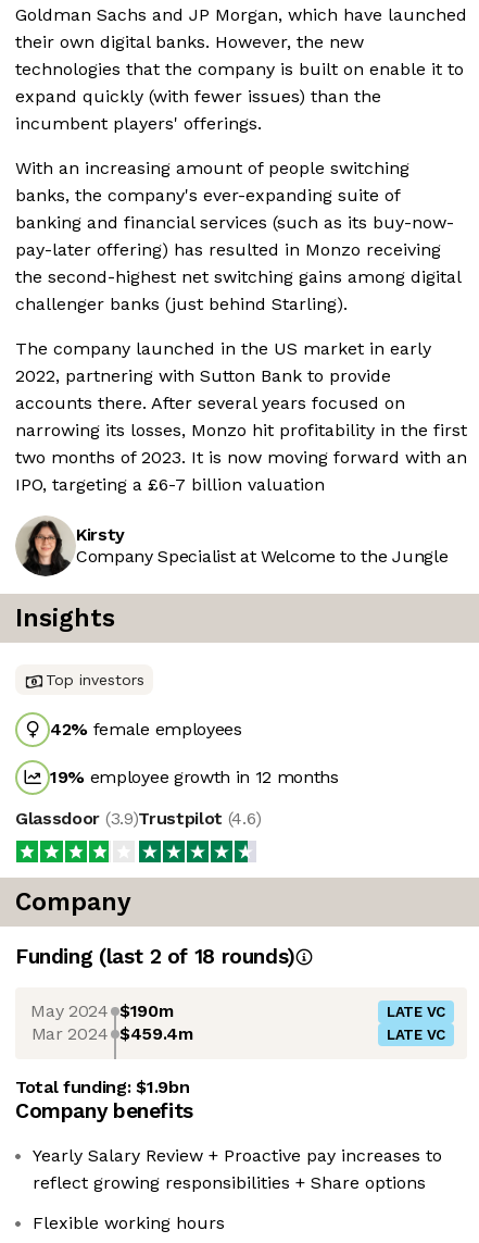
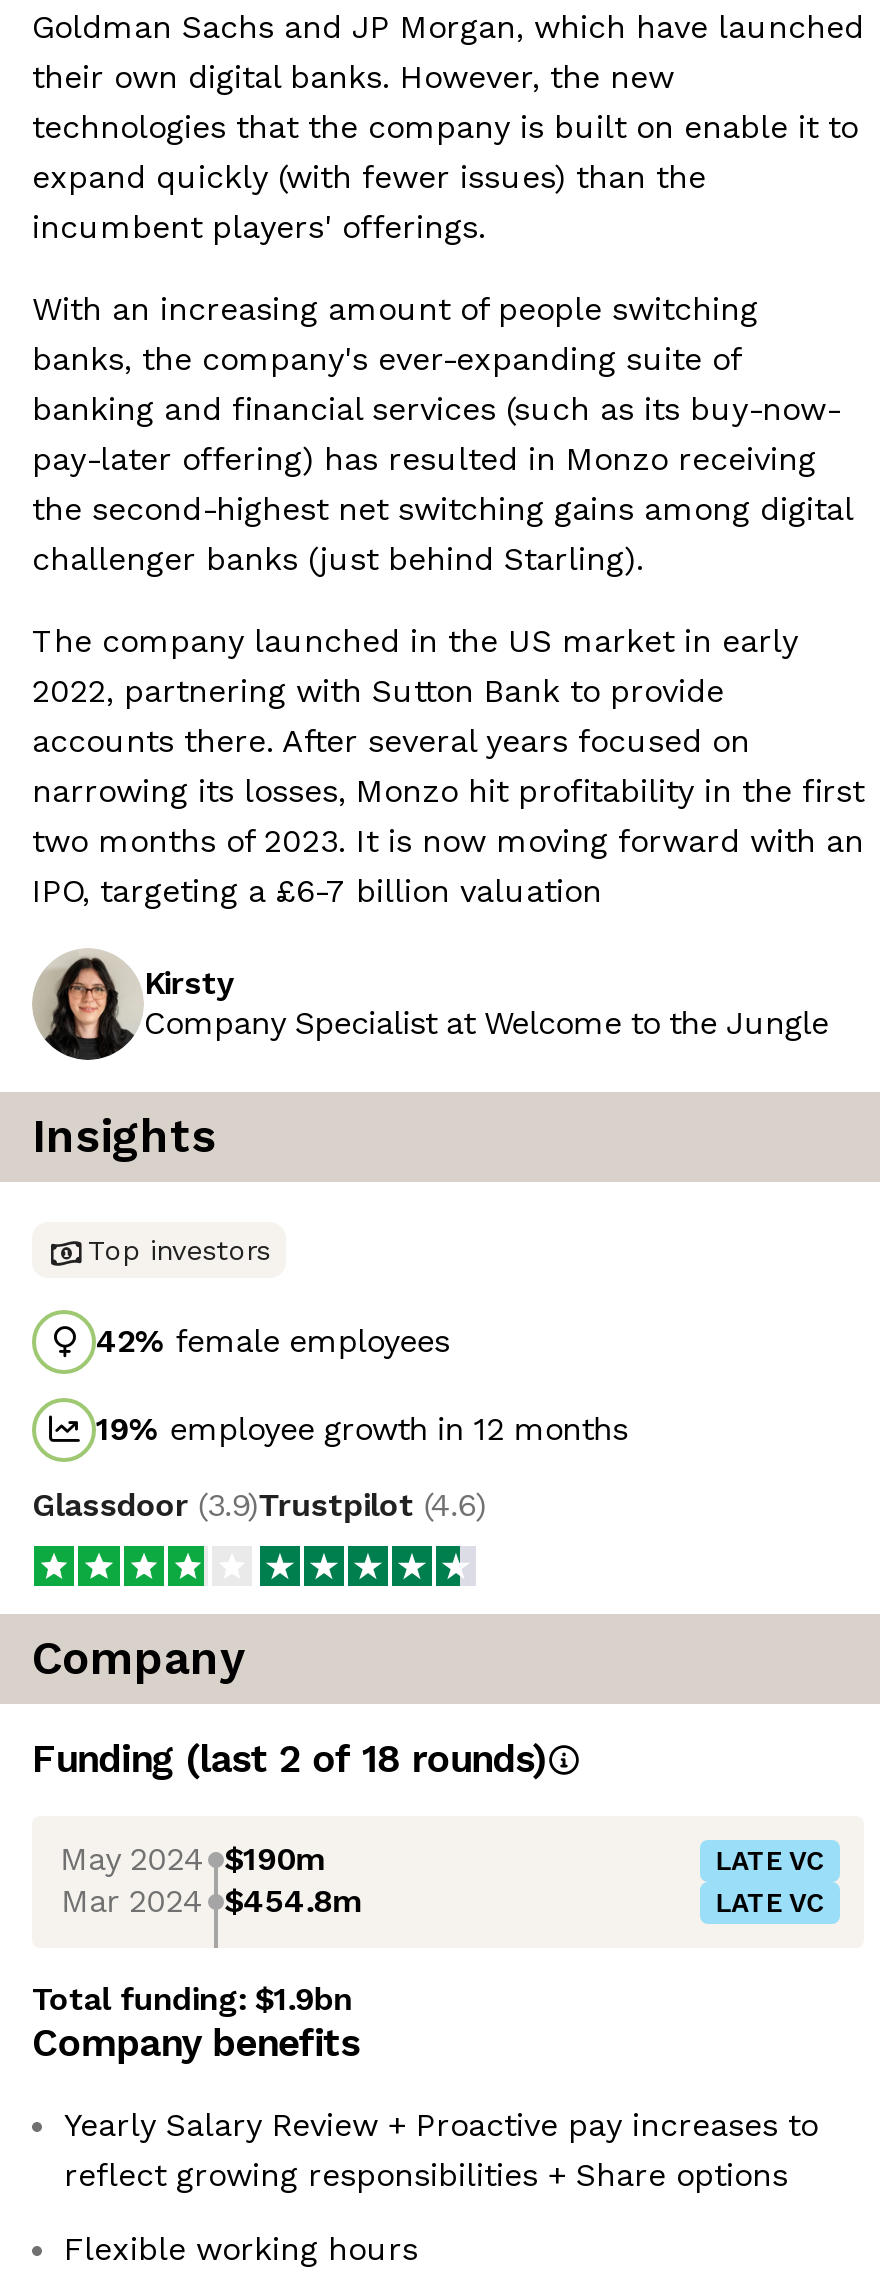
[31,1024,193,1045] Mar 2024 $459.4m -> [62,1883,360,1921] Mar 2024 $454.8m

